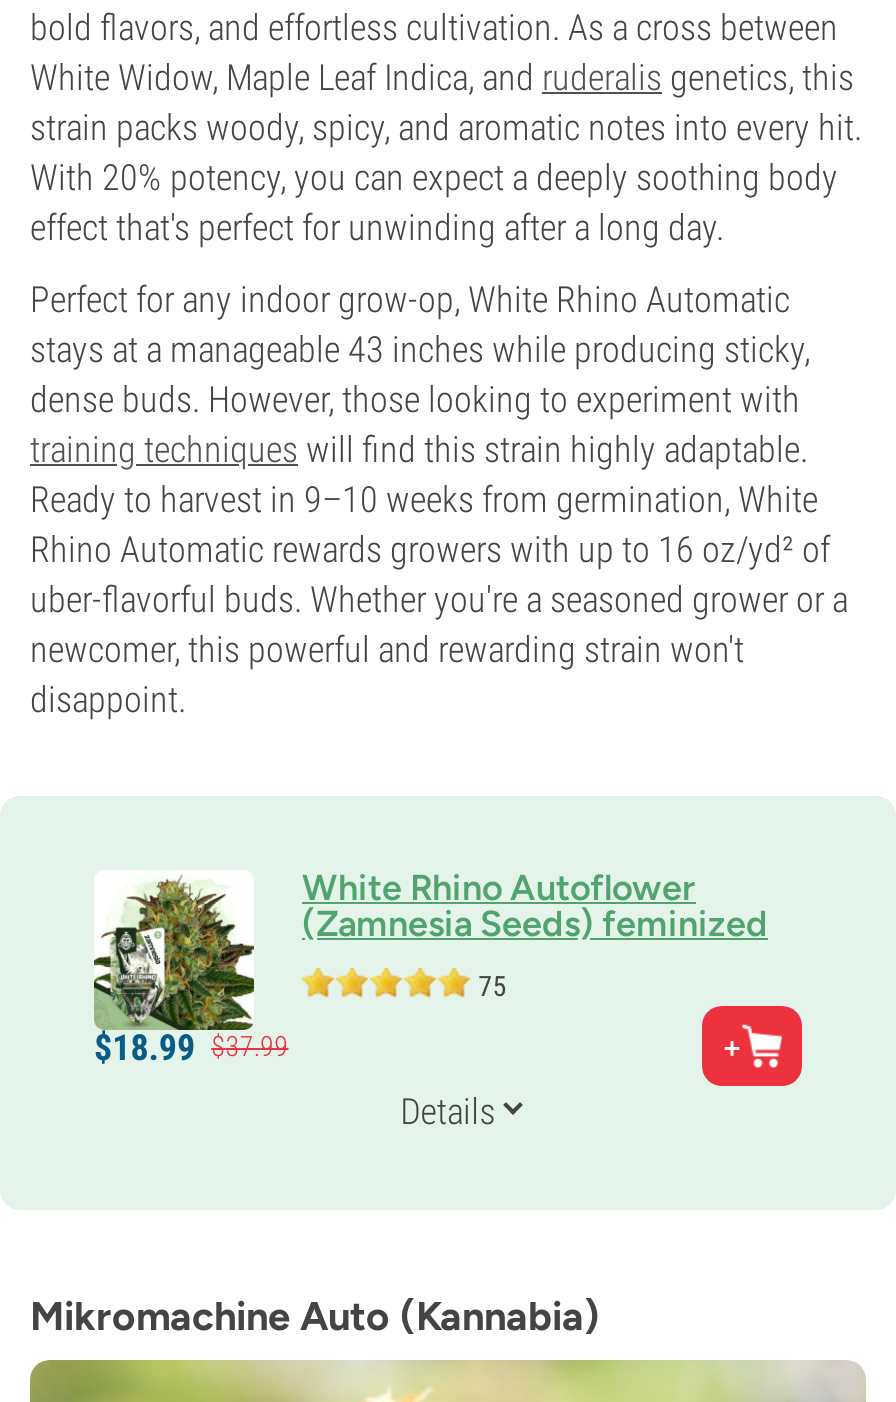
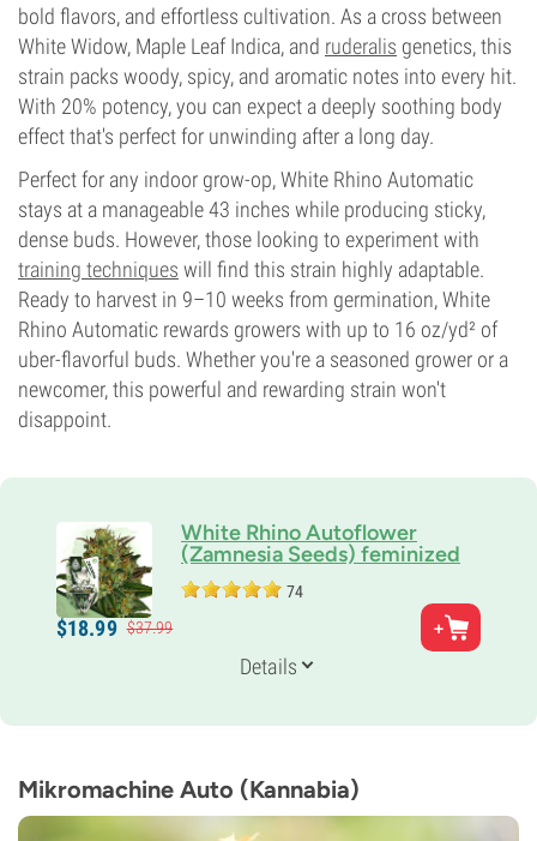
[478,970,507,1002] 75 -> [287,582,304,601] 74

